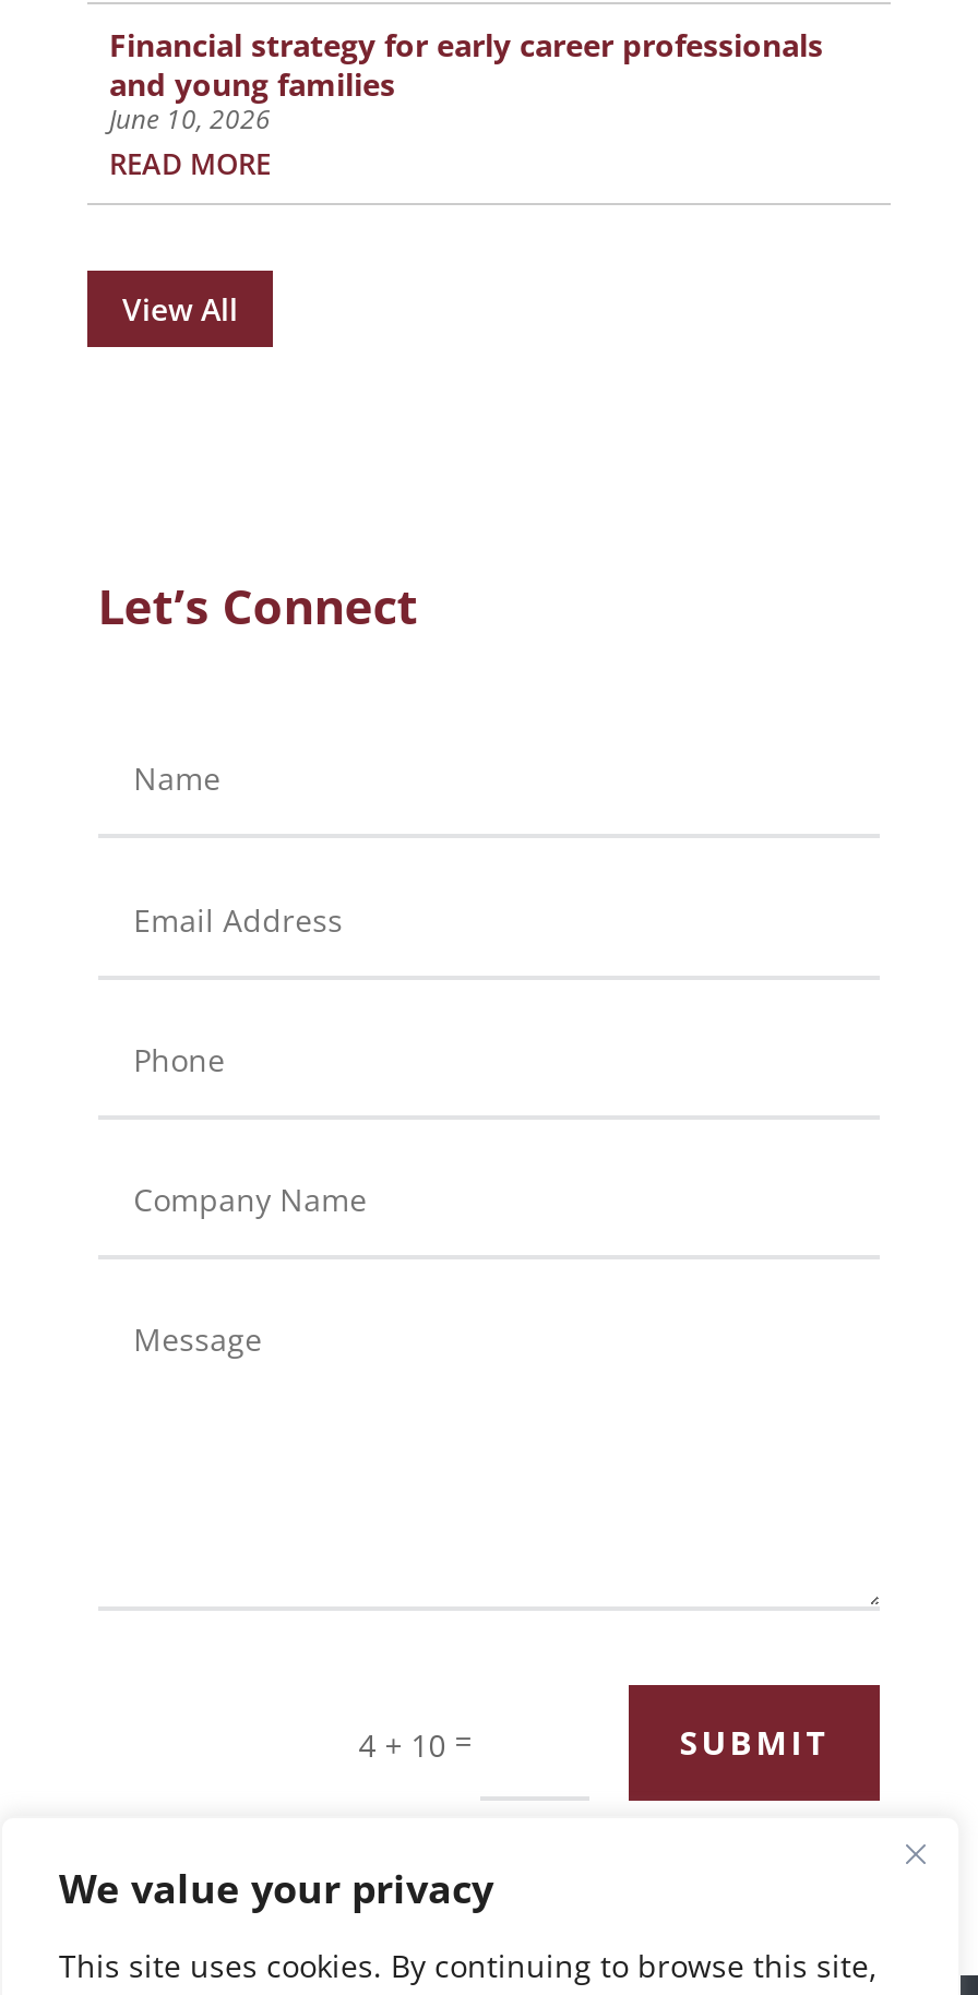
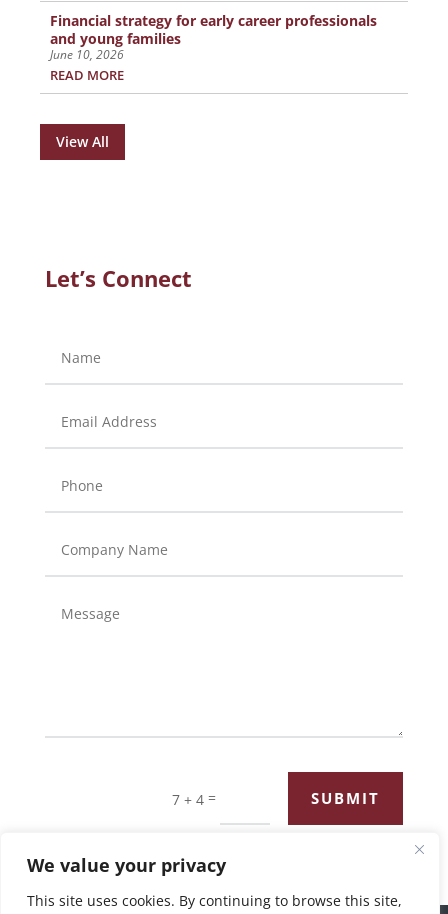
[358,1721,481,1766] 4 + 10 = -> [172,788,220,809] 7 + 4 =

